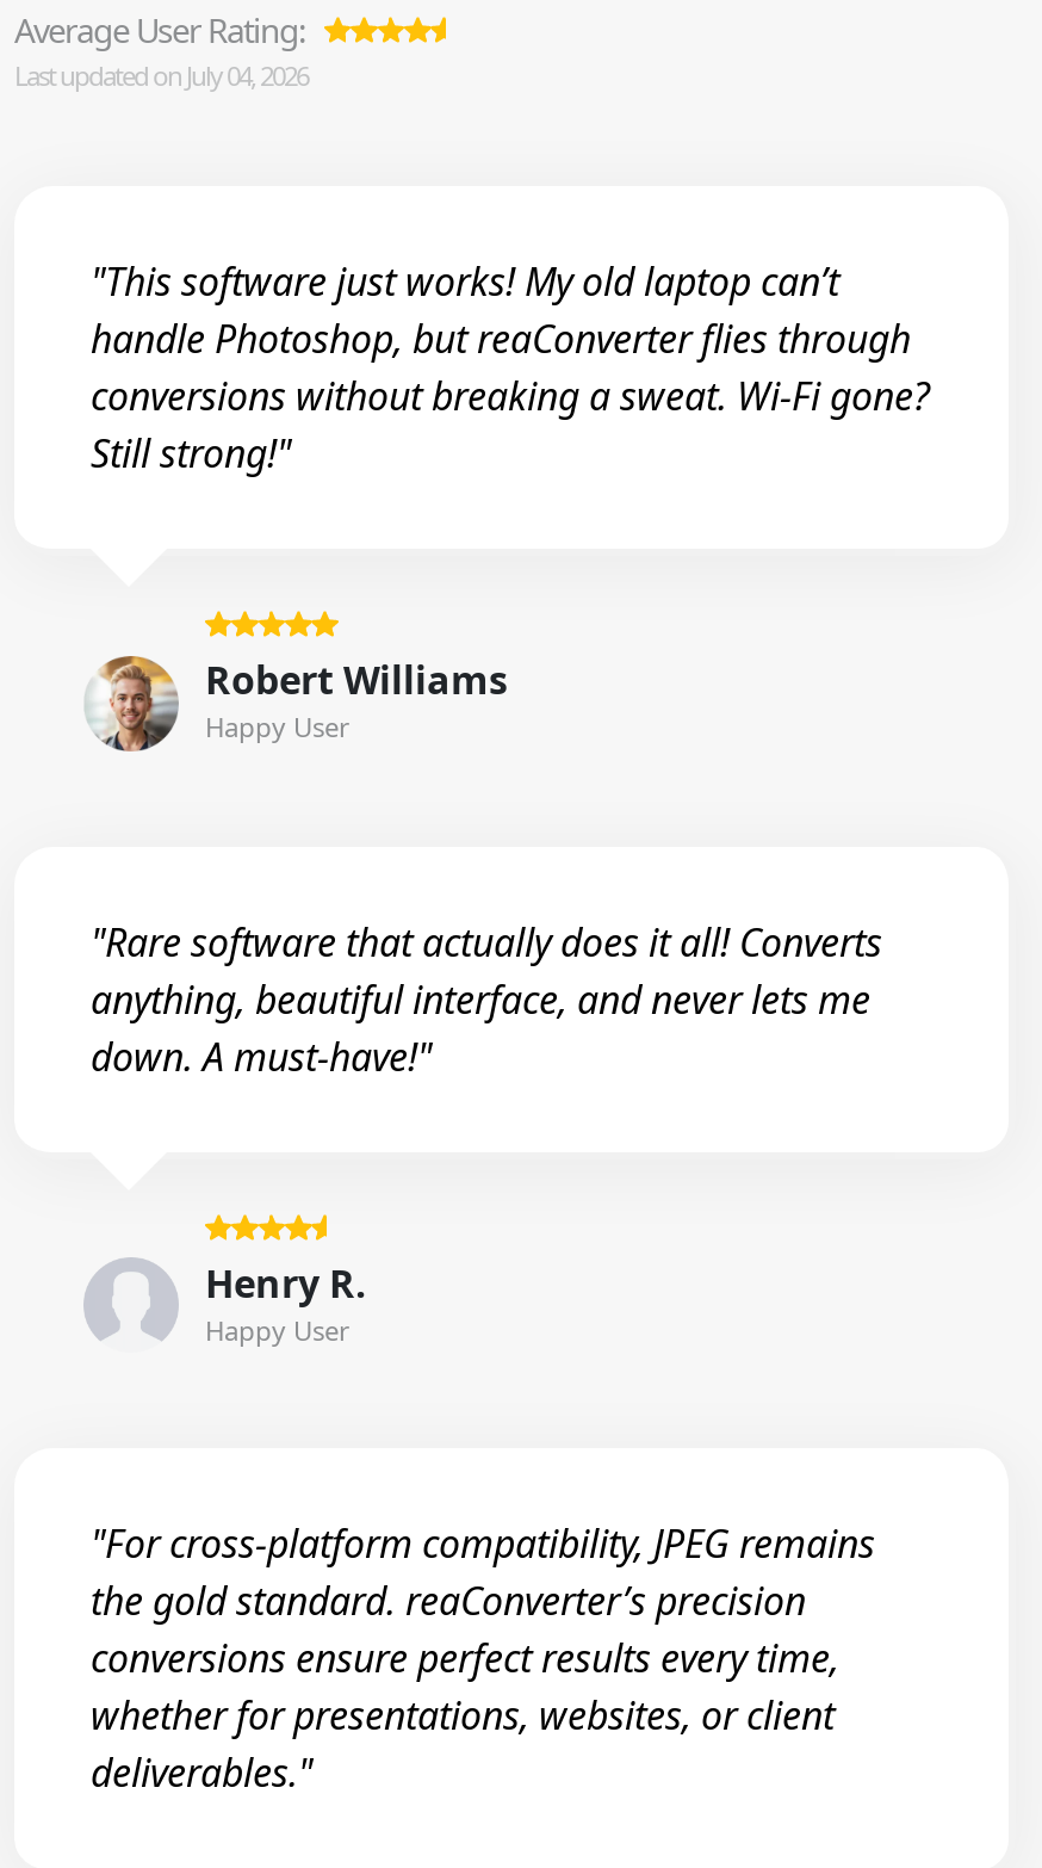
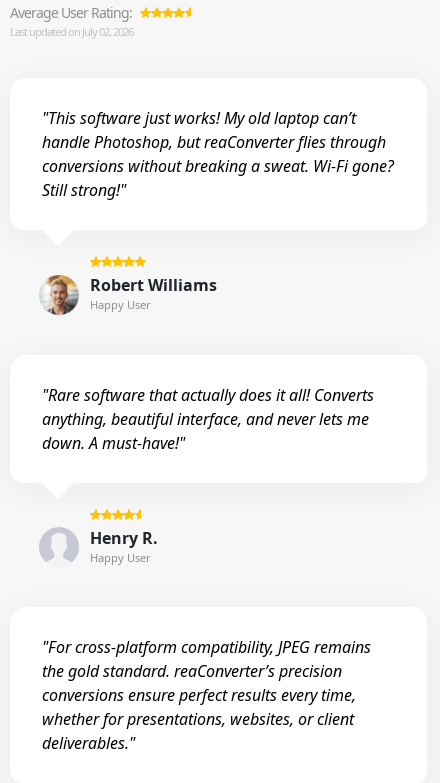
[14,57,308,93] Last updated on July 04, 2026 -> [10,24,133,39] Last updated on July 02, 2026

